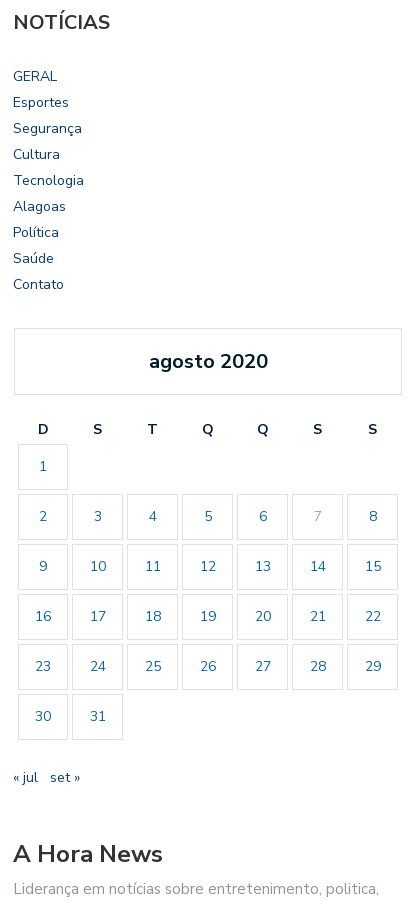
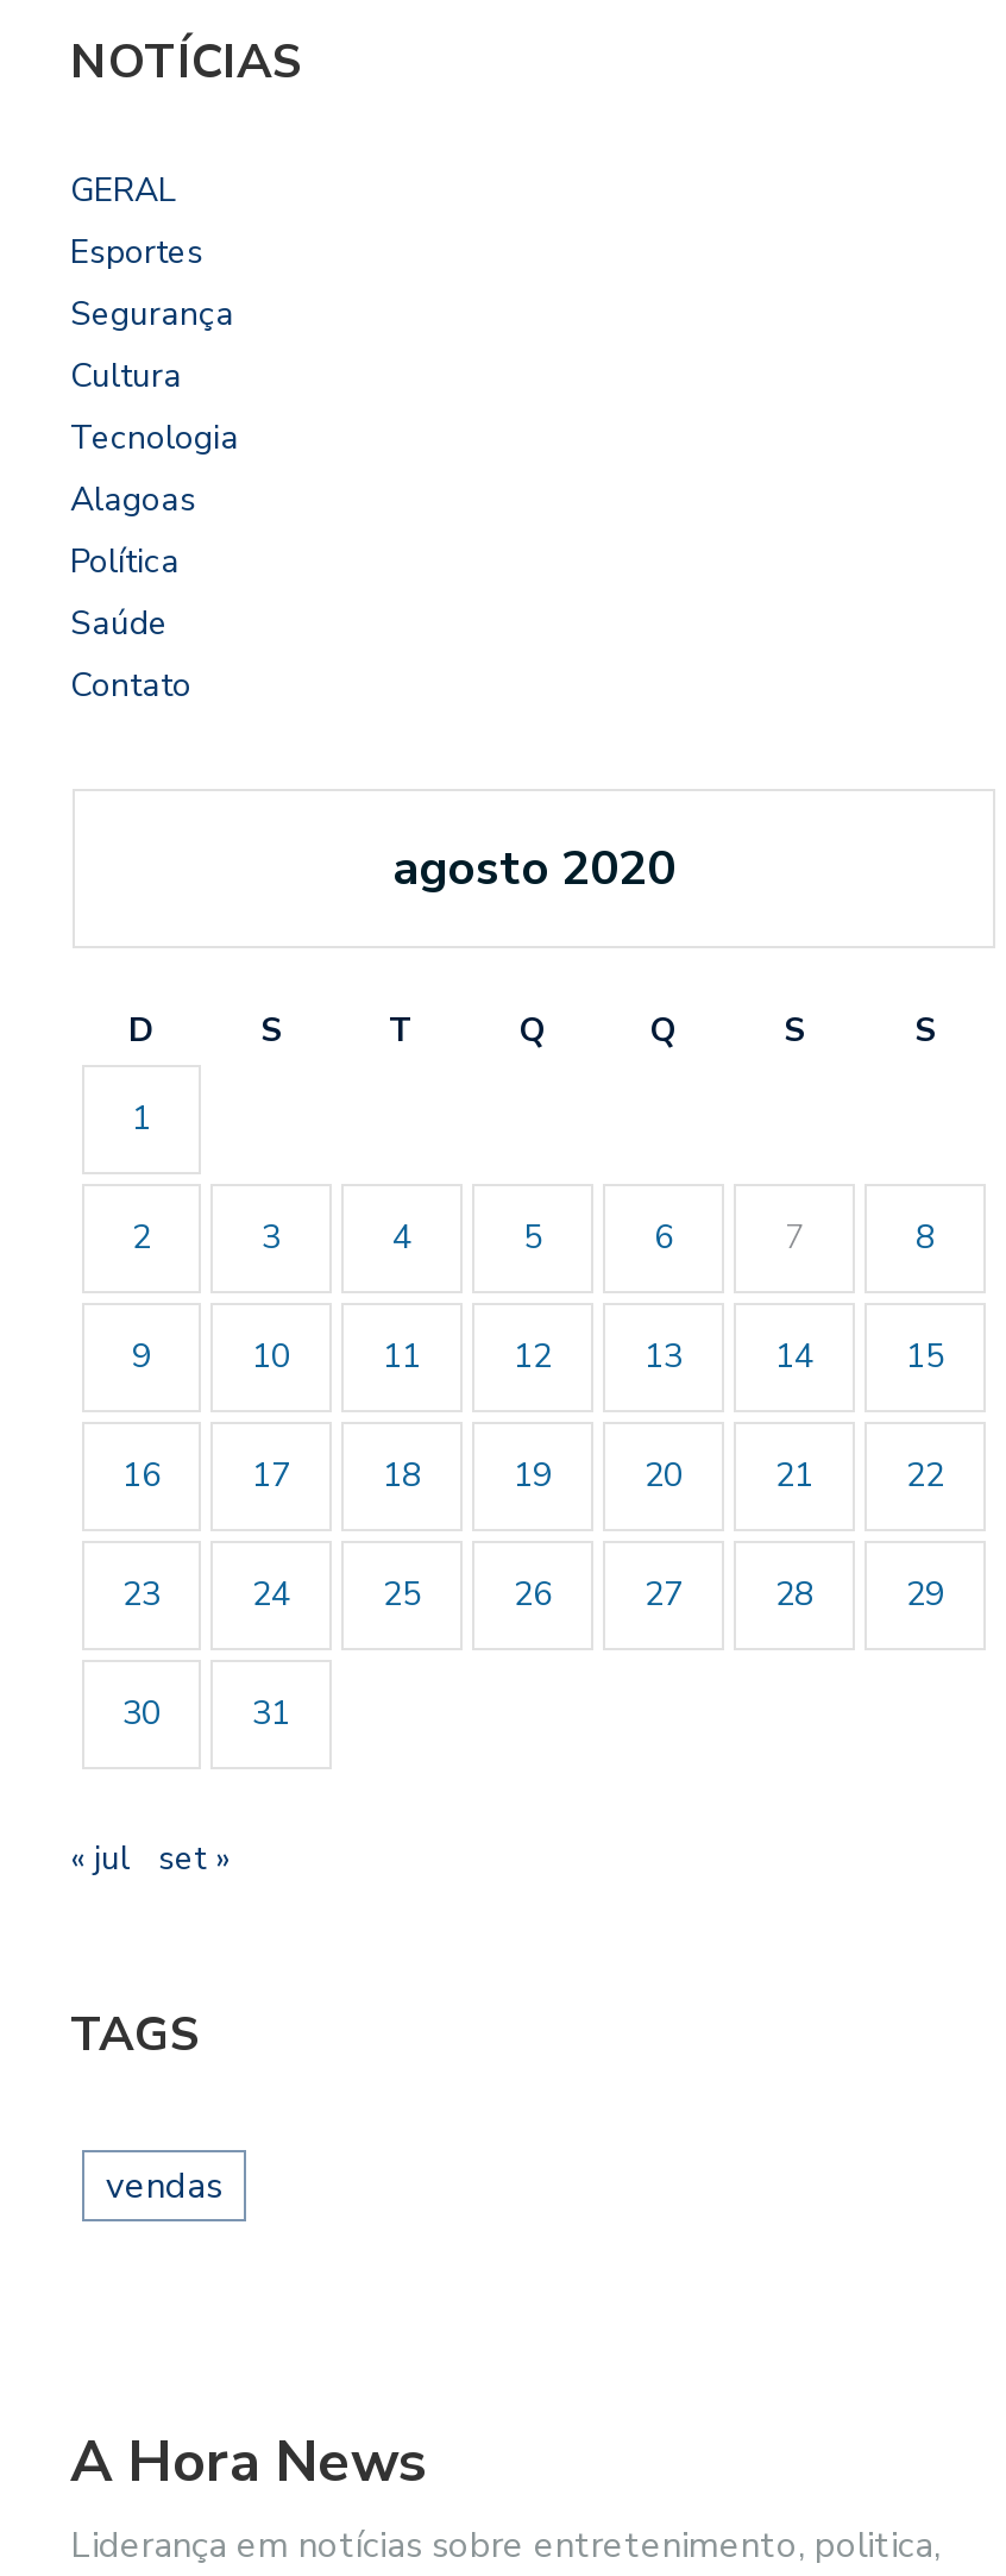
none -> [70,2002,222,2209] TAGS | vendas

